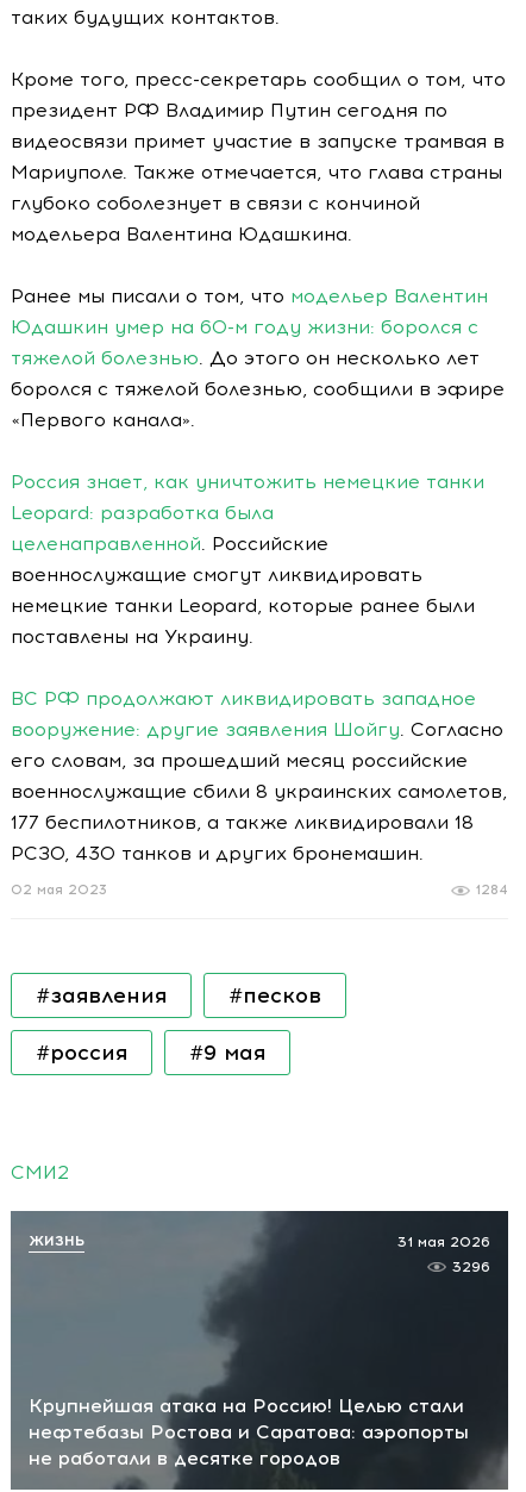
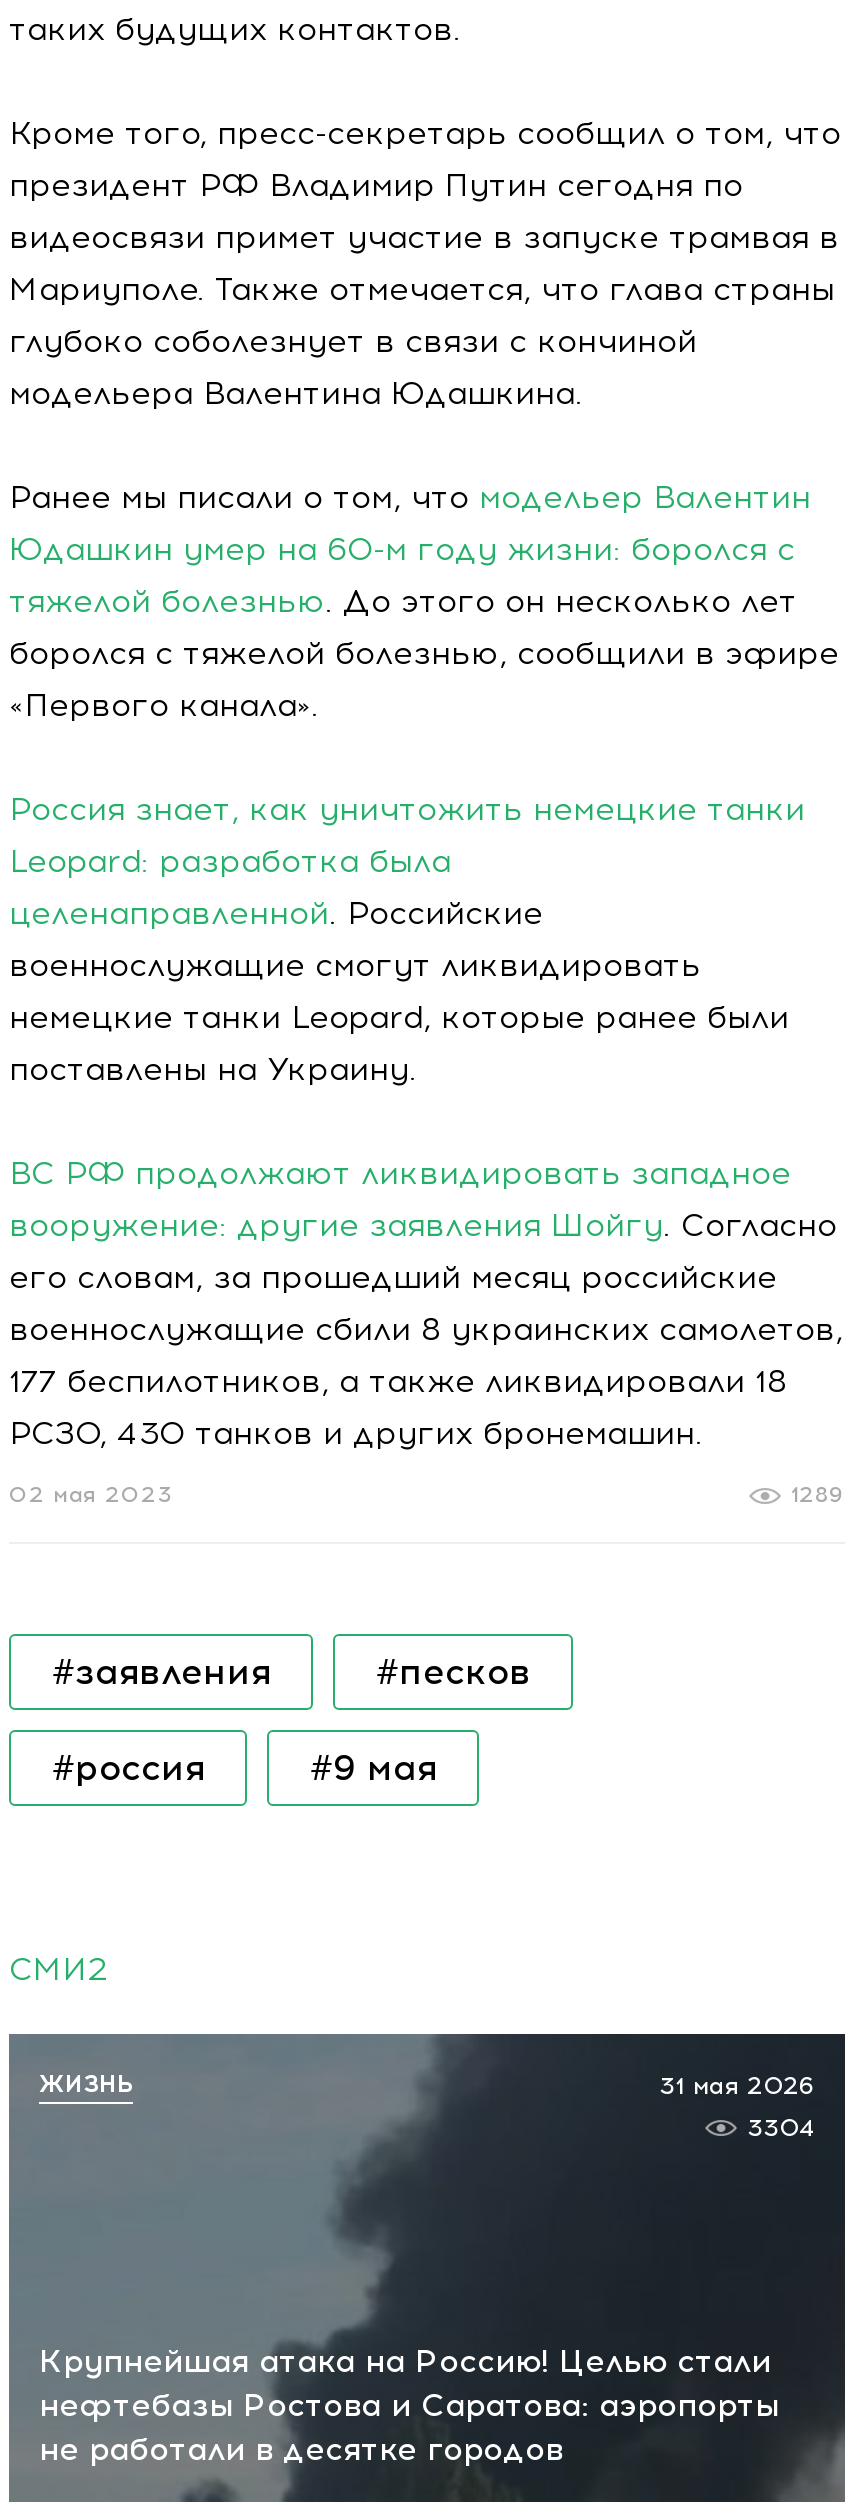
[476,882,508,898] 1284 -> [791,1482,845,1508] 1289
[452,1258,490,1275] 3296 -> [747,2114,815,2142] 3304

